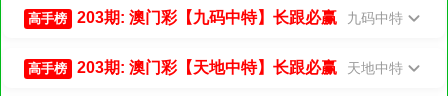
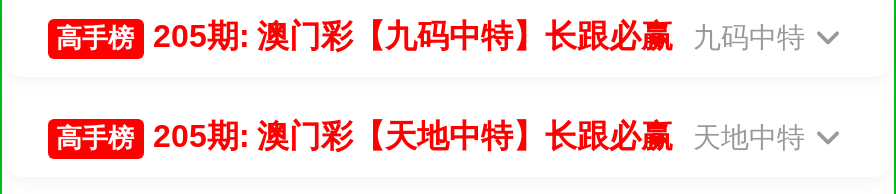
[76,9,336,26] 203期: 澳门彩【九码中特】长跟必赢 -> [153,19,673,53] 205期: 澳门彩【九码中特】长跟必赢
[76,59,336,76] 203期: 澳门彩【天地中特】长跟必赢 -> [153,119,673,153] 205期: 澳门彩【天地中特】长跟必赢

